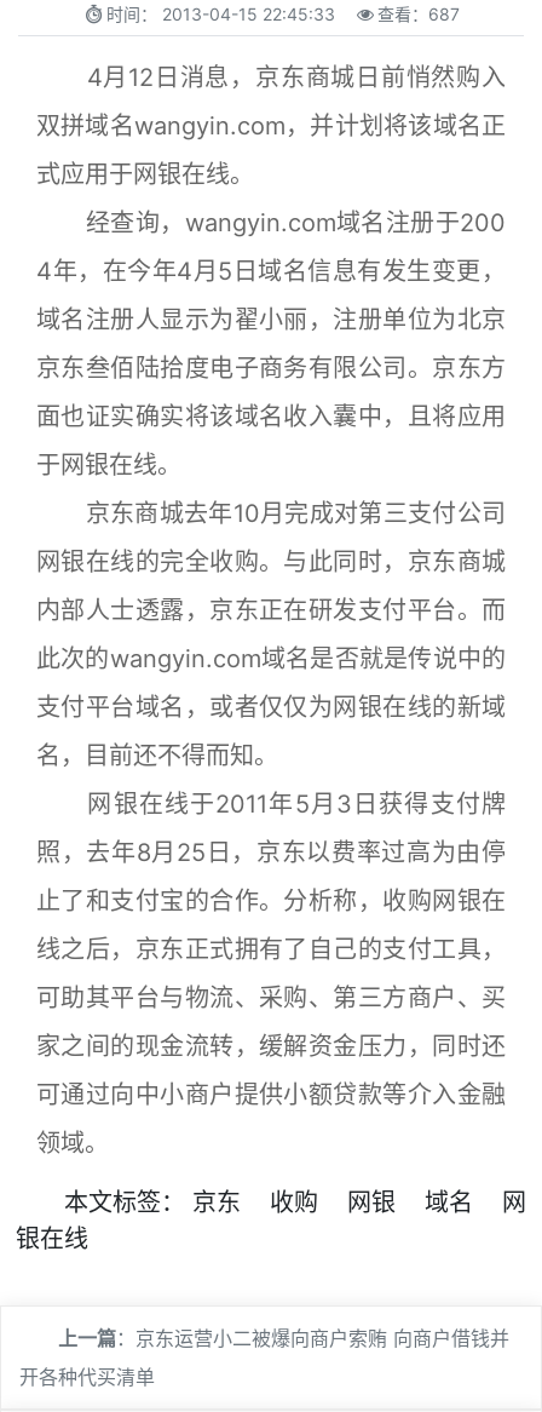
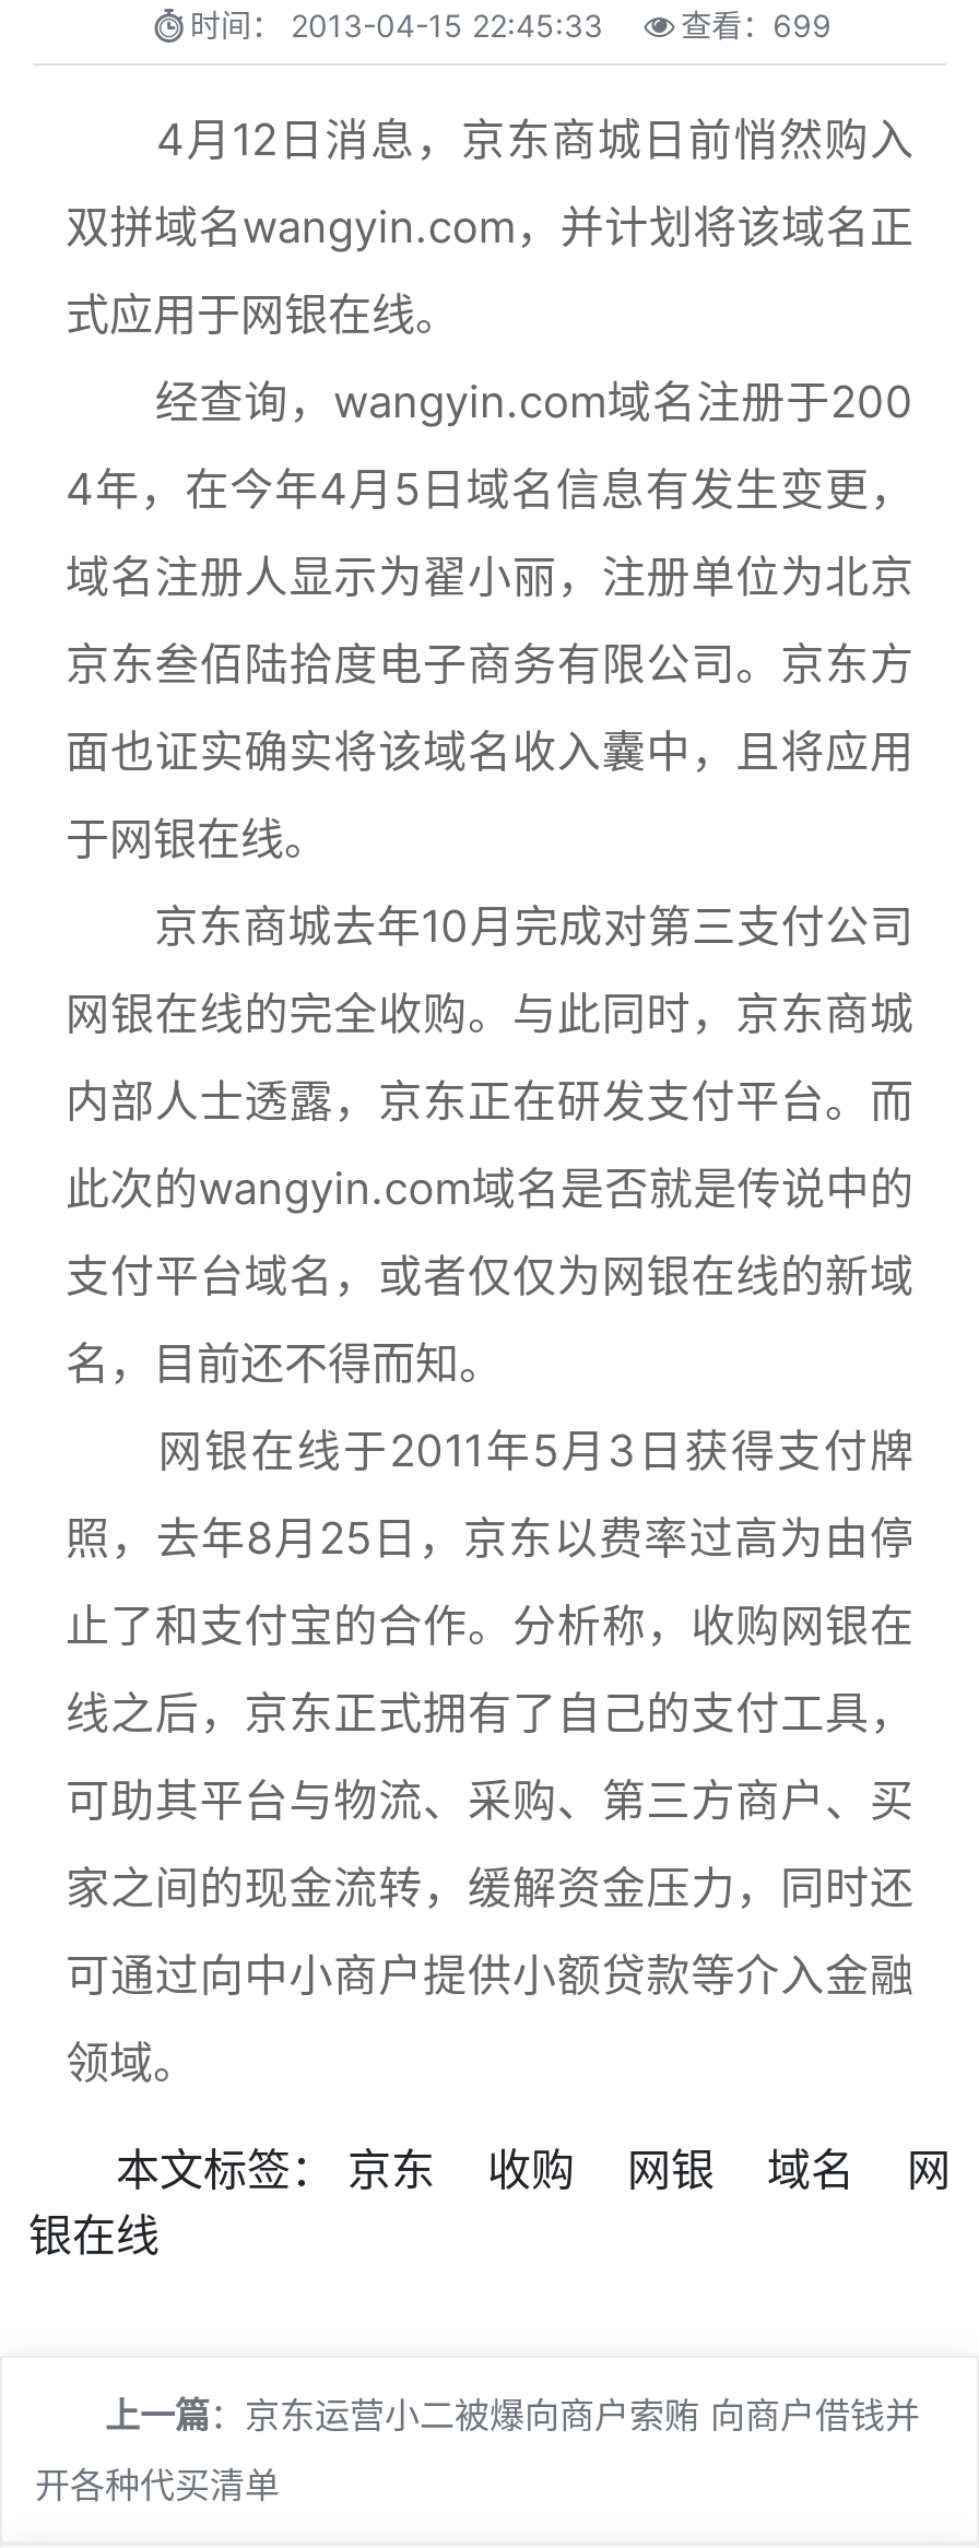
[378,4,460,24] 查看：687 -> [681,7,832,44] 查看：699

